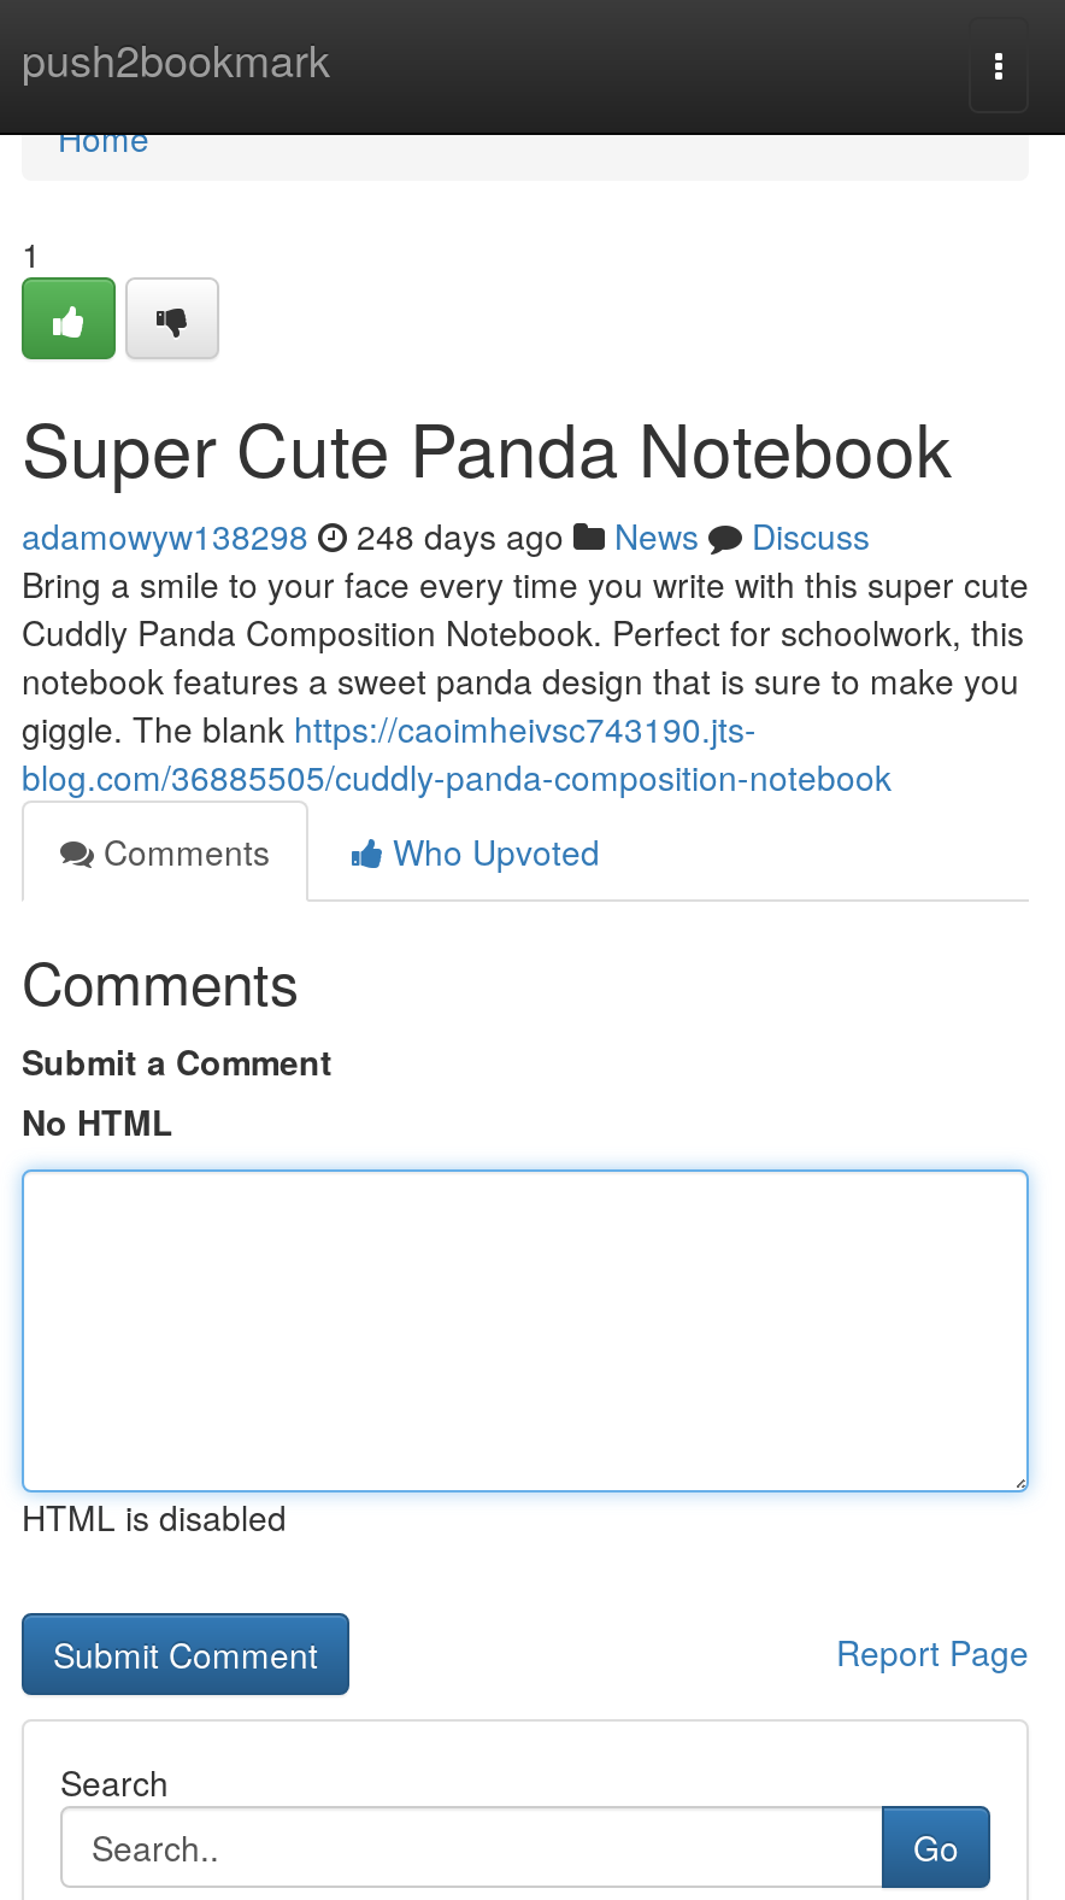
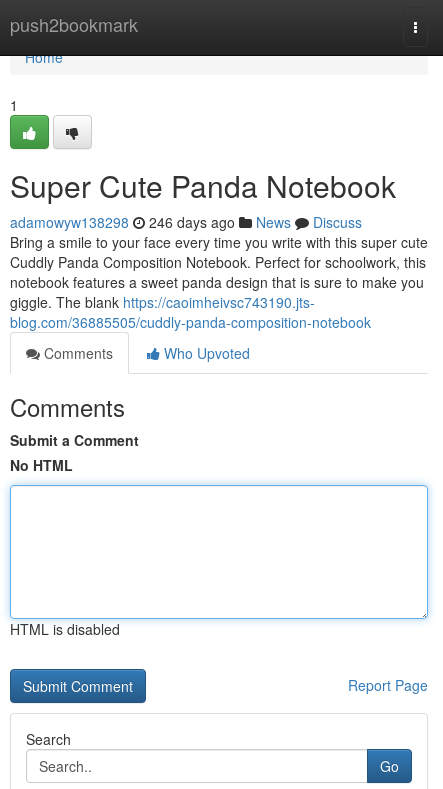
[22,511,870,559] adamowyw138298 248 days ago News Discuss -> [10,212,362,232] adamowyw138298 246 days ago News Discuss

